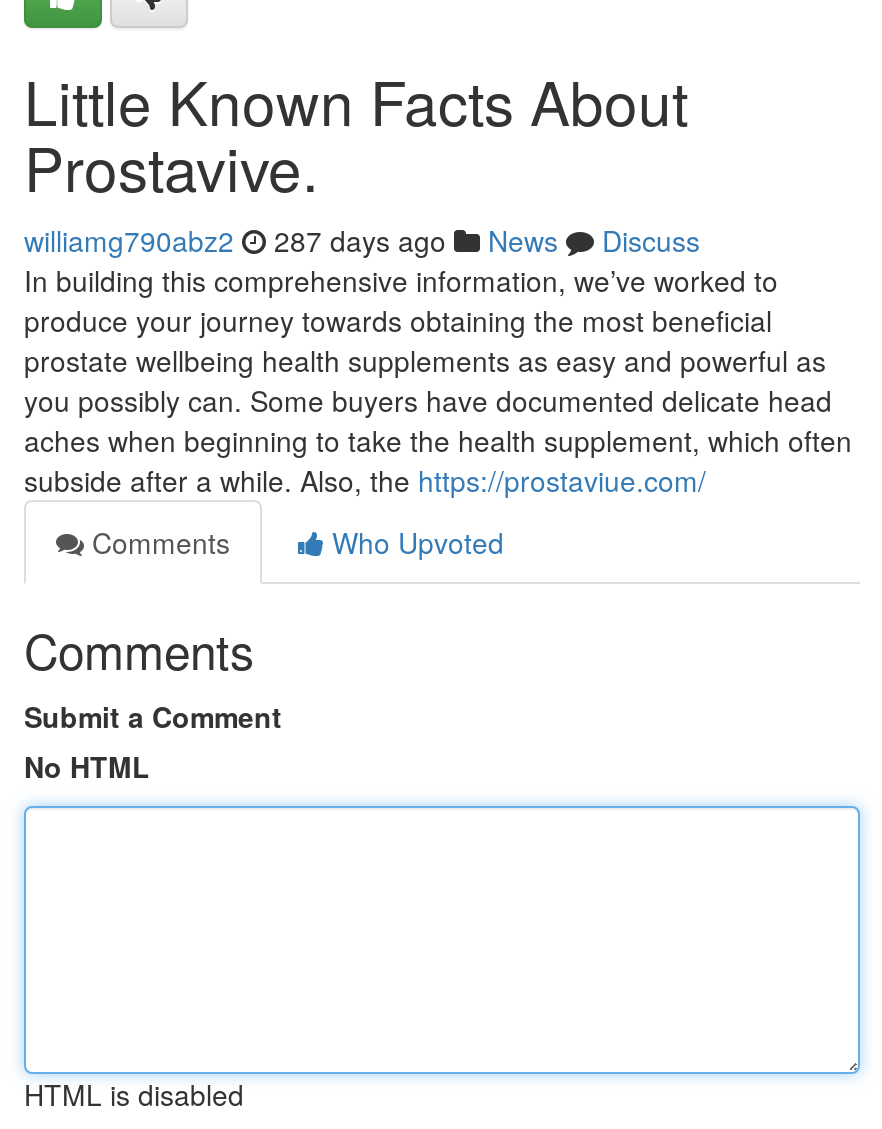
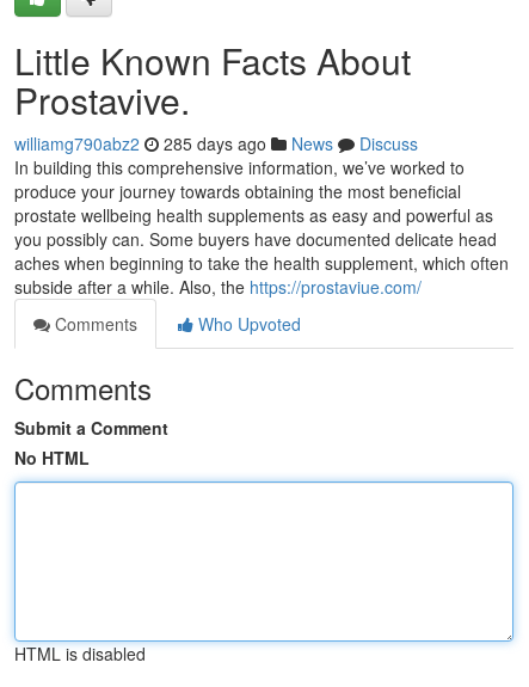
[24,220,700,260] williamg790abz2 287 days ago News Discuss -> [14,131,418,155] williamg790abz2 285 days ago News Discuss

